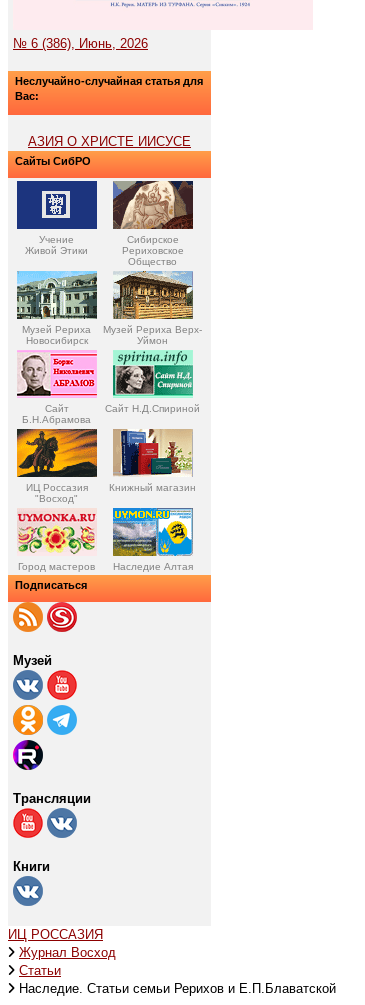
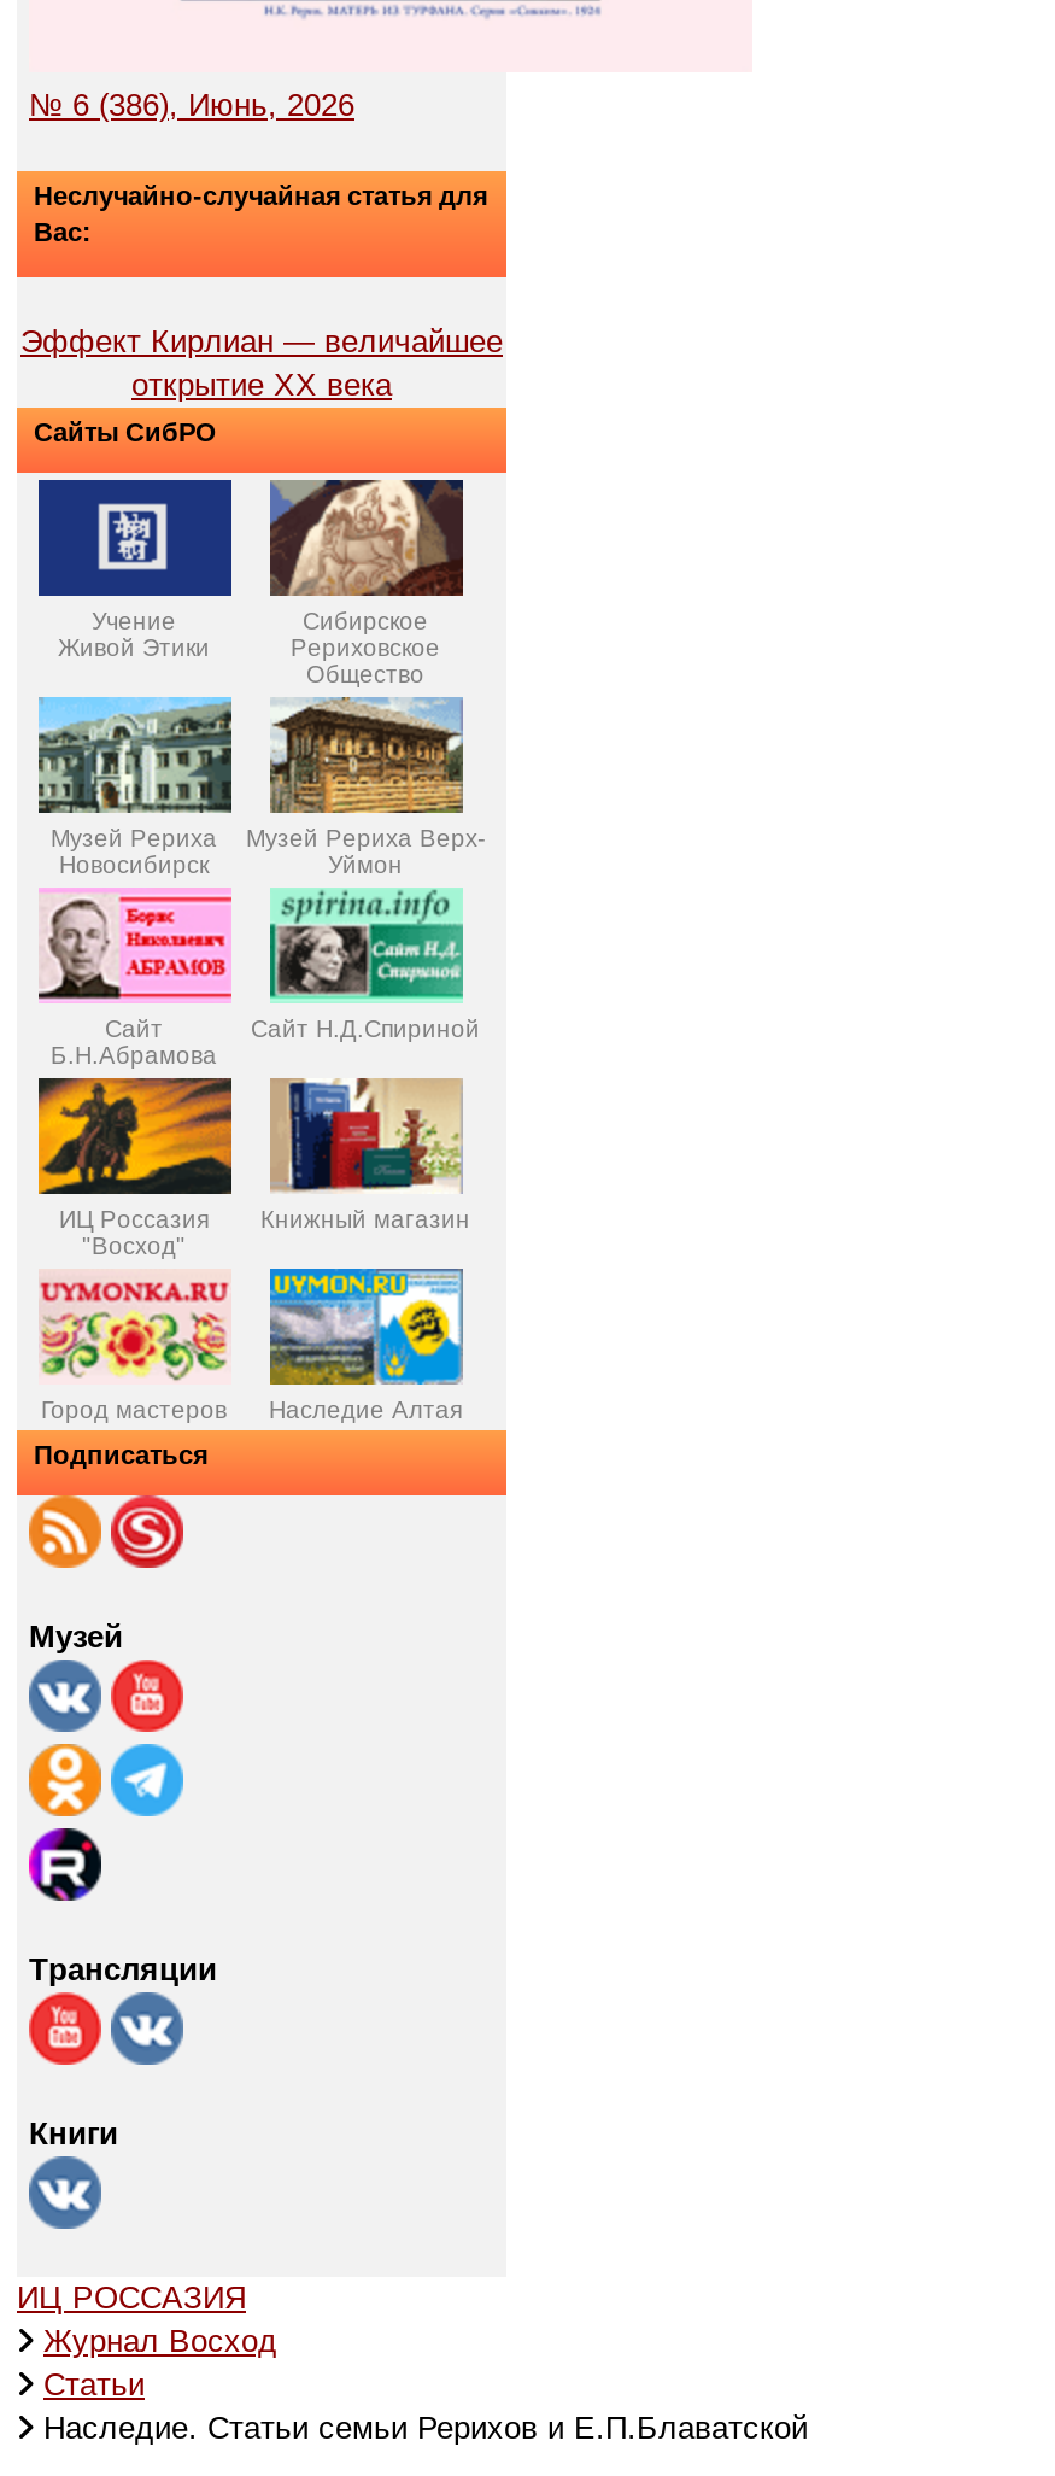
[28,134,191,149] АЗИЯ О ХРИСТЕ ИИСУСЕ -> [20,323,503,403] Эффект Кирлиан — величайшее | открытие ХХ века

